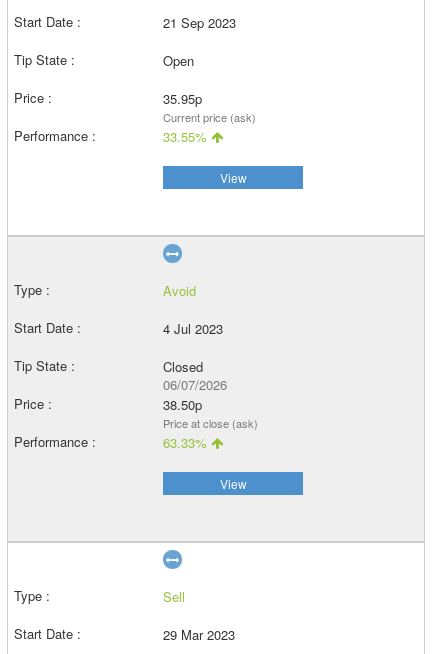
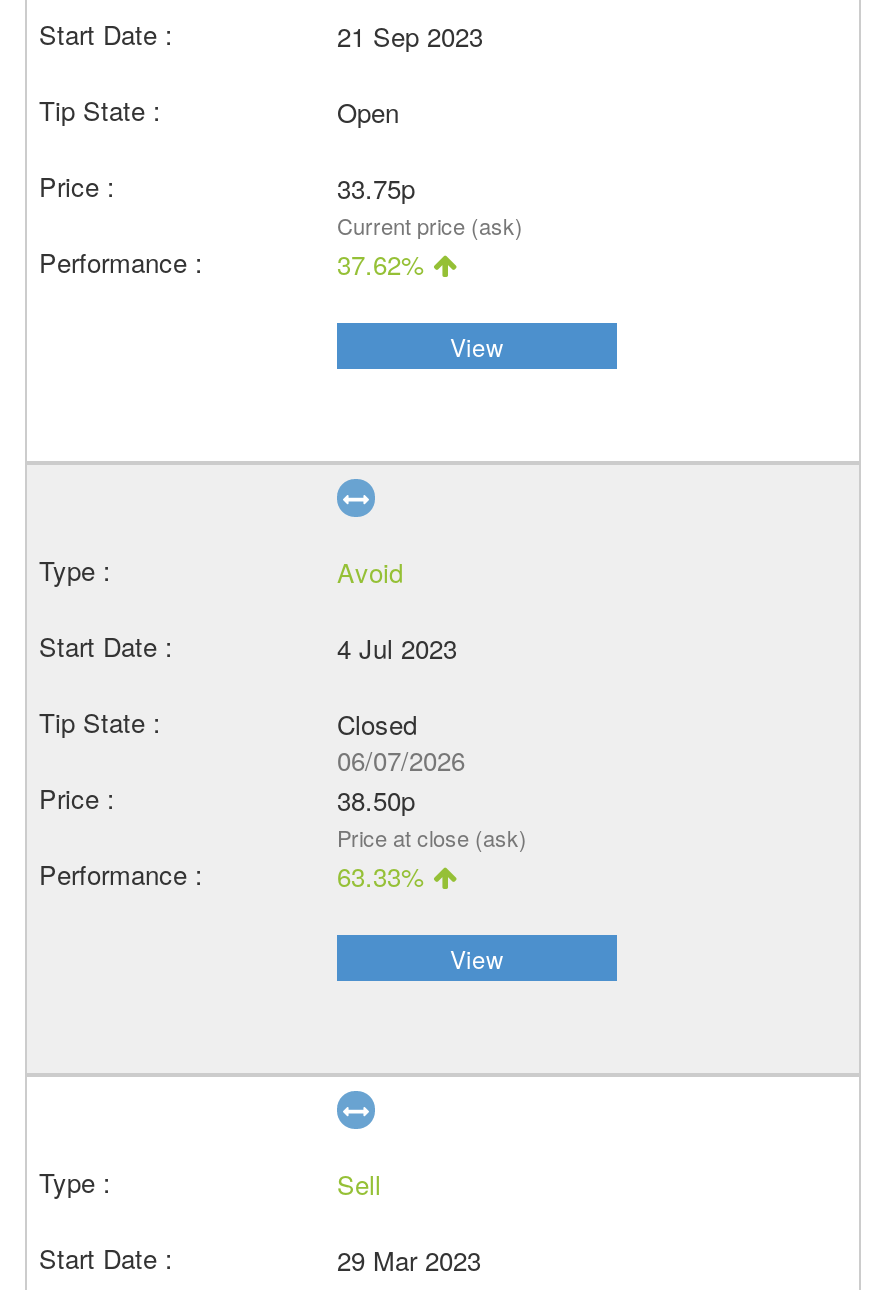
[163,89,202,108] 35.95p -> [337,169,415,207] 33.75p
[163,127,211,146] 33.55% -> [337,245,433,283] 37.62%

